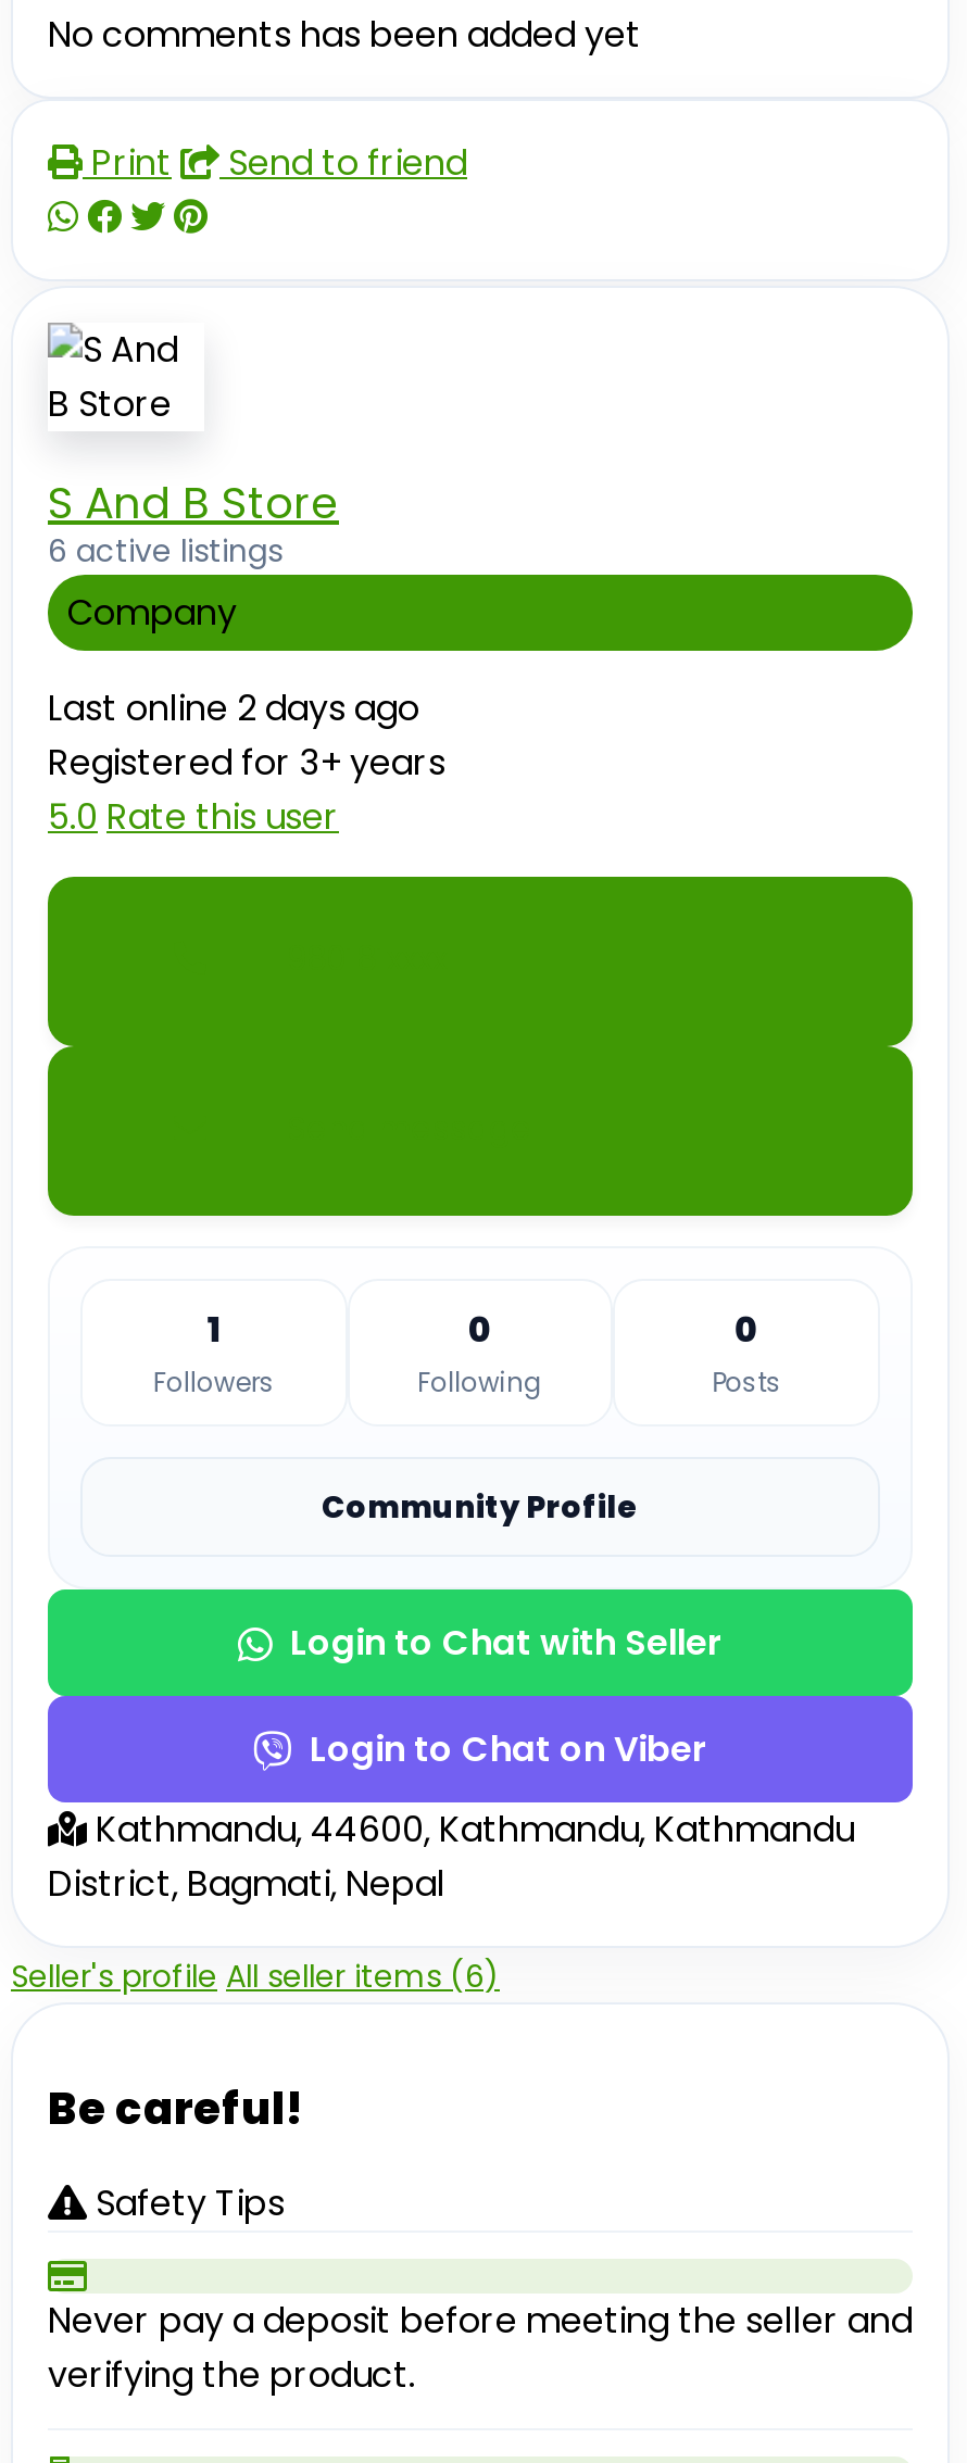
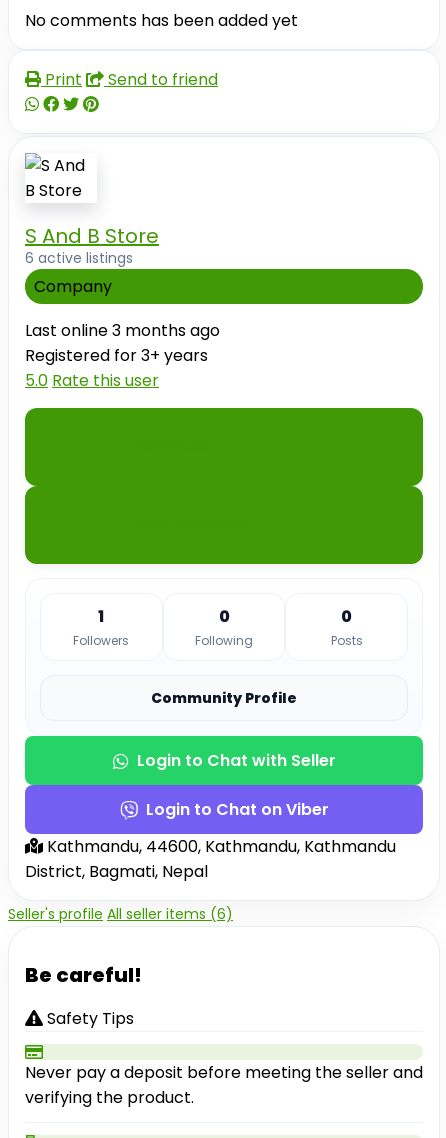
[48,684,419,734] Last online 2 days ago -> [25,319,220,342] Last online 3 months ago

